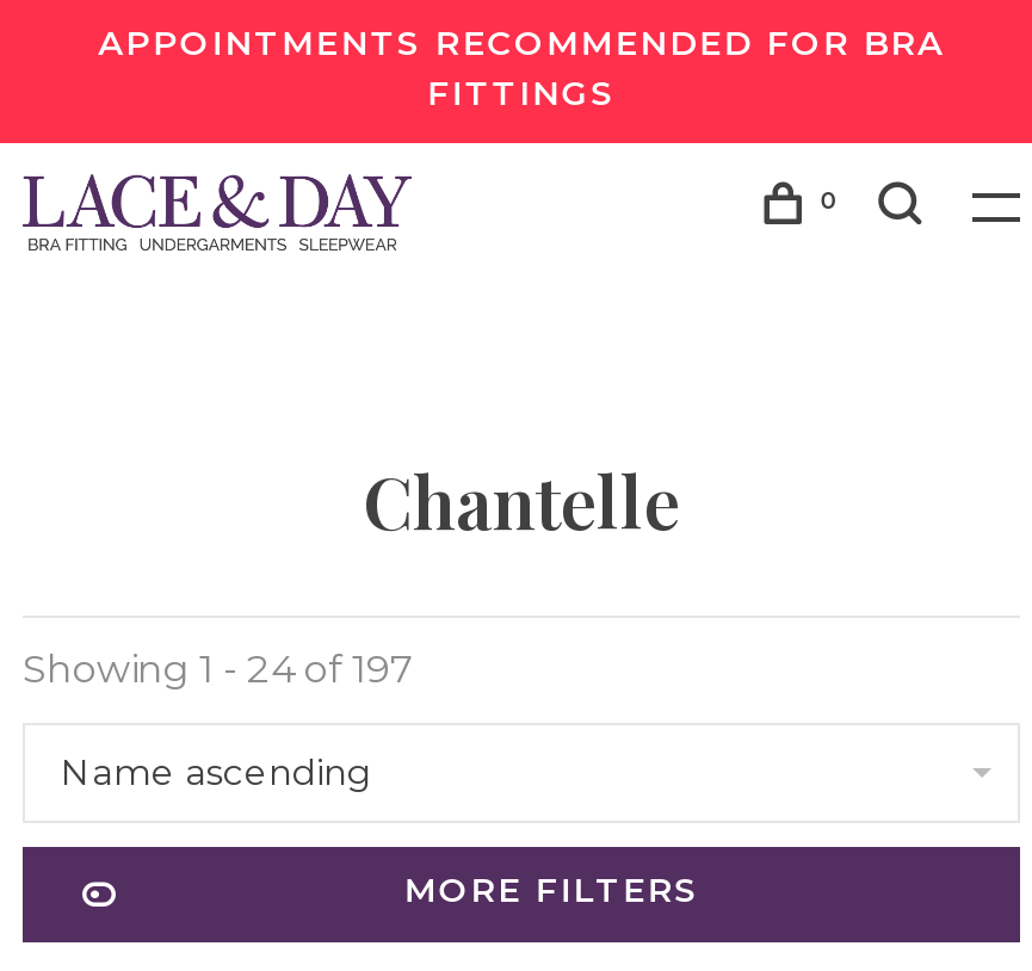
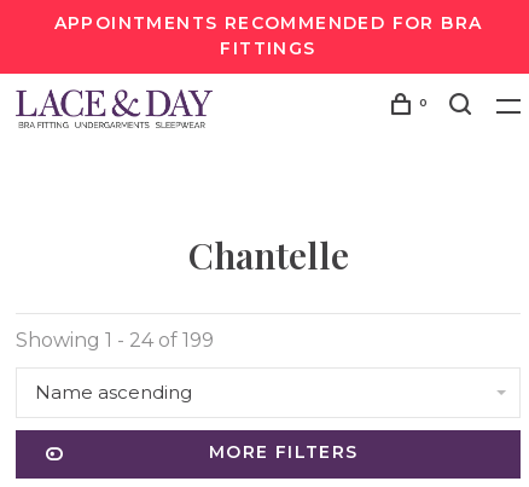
[23,647,414,692] Showing 1 - 24 of 197 -> [16,329,214,352] Showing 1 - 24 of 199

